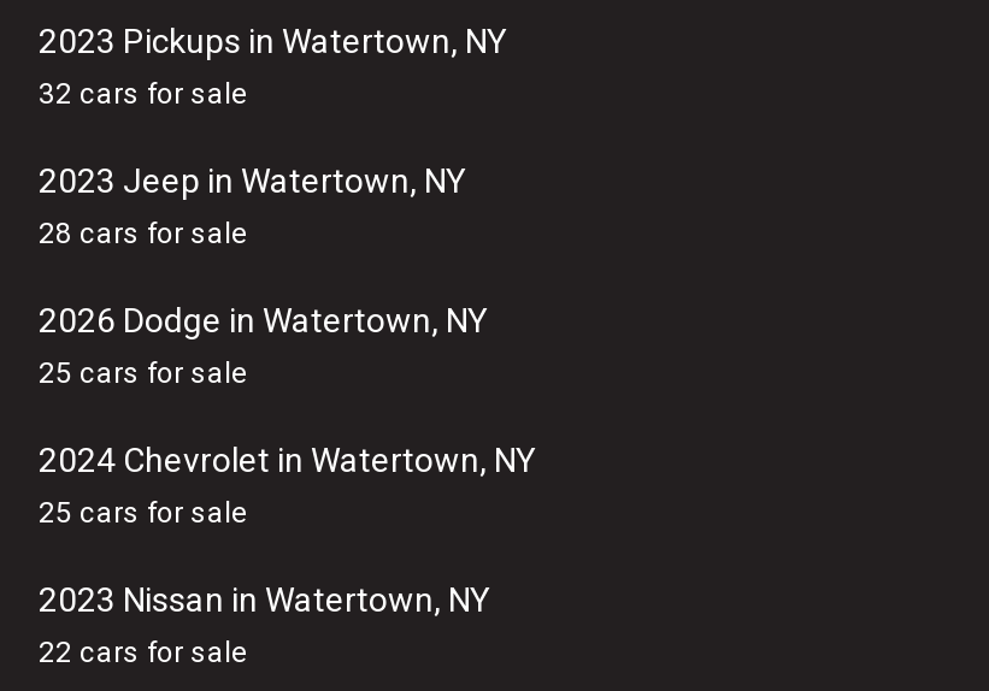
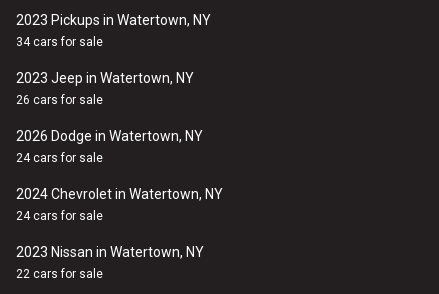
[39,77,248,111] 32 cars for sale -> [16,35,103,49] 34 cars for sale
[39,217,248,250] 28 cars for sale -> [16,93,103,107] 26 cars for sale
[39,356,248,390] 25 cars for sale -> [16,151,103,165] 24 cars for sale
[39,496,248,530] 25 cars for sale -> [16,209,103,223] 24 cars for sale

